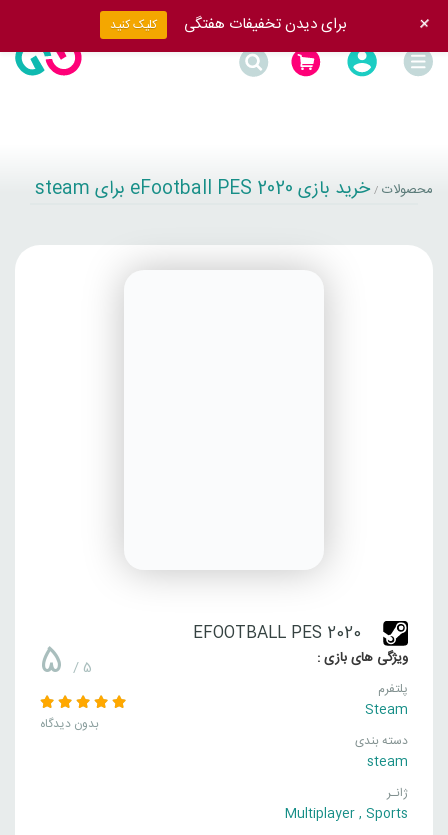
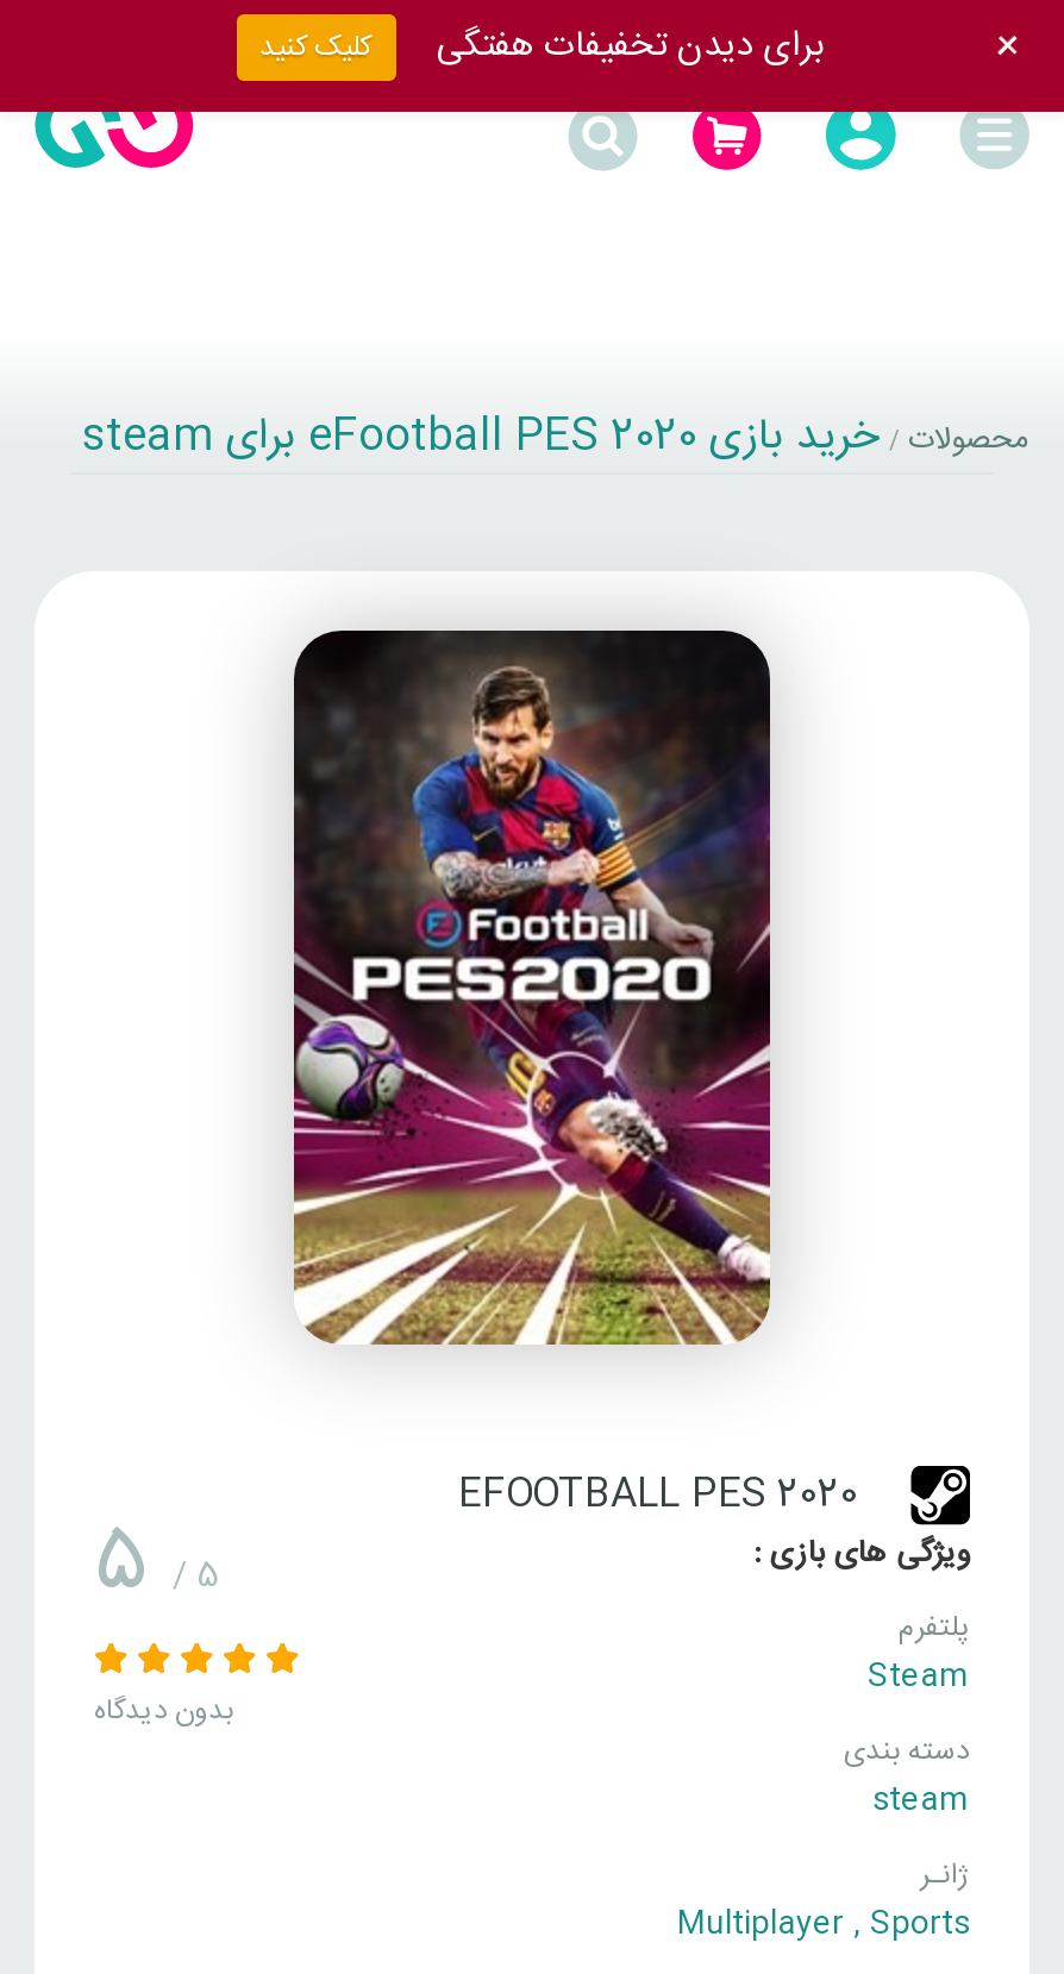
none -> [292,628,772,1347] [image]

